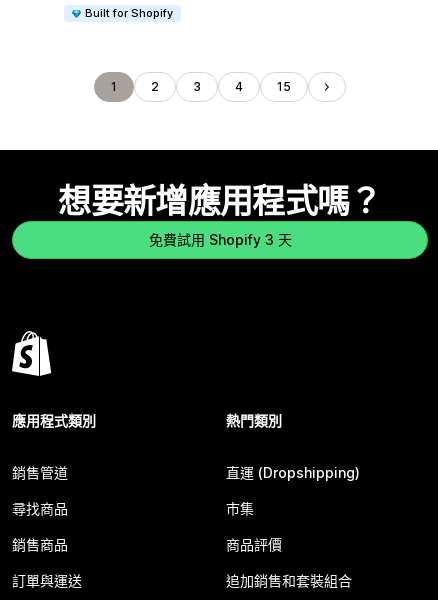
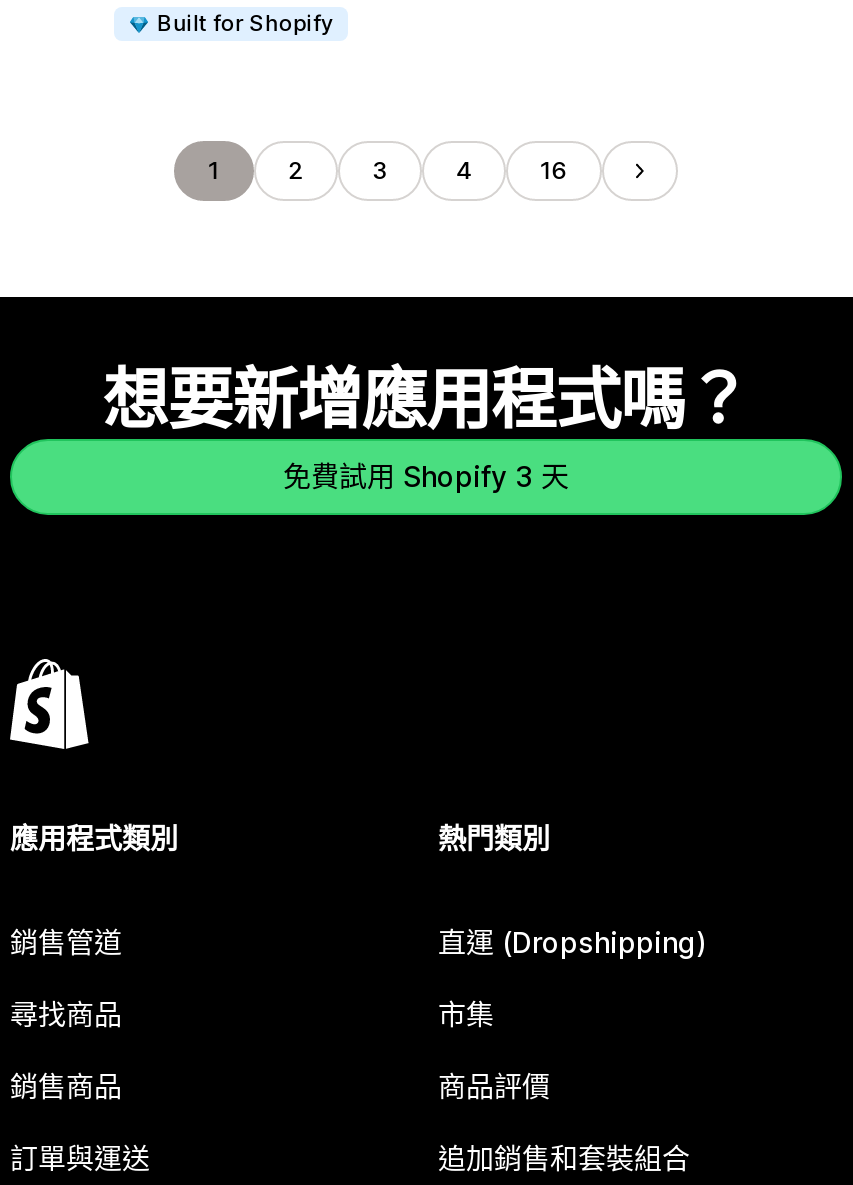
[277,79,291,94] 15 -> [540,155,568,185] 16

